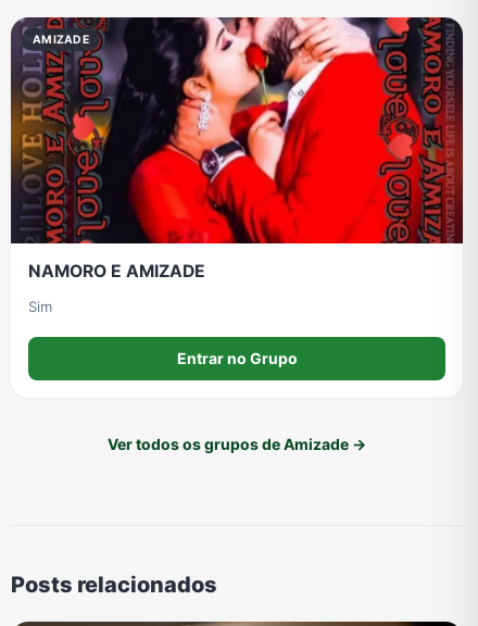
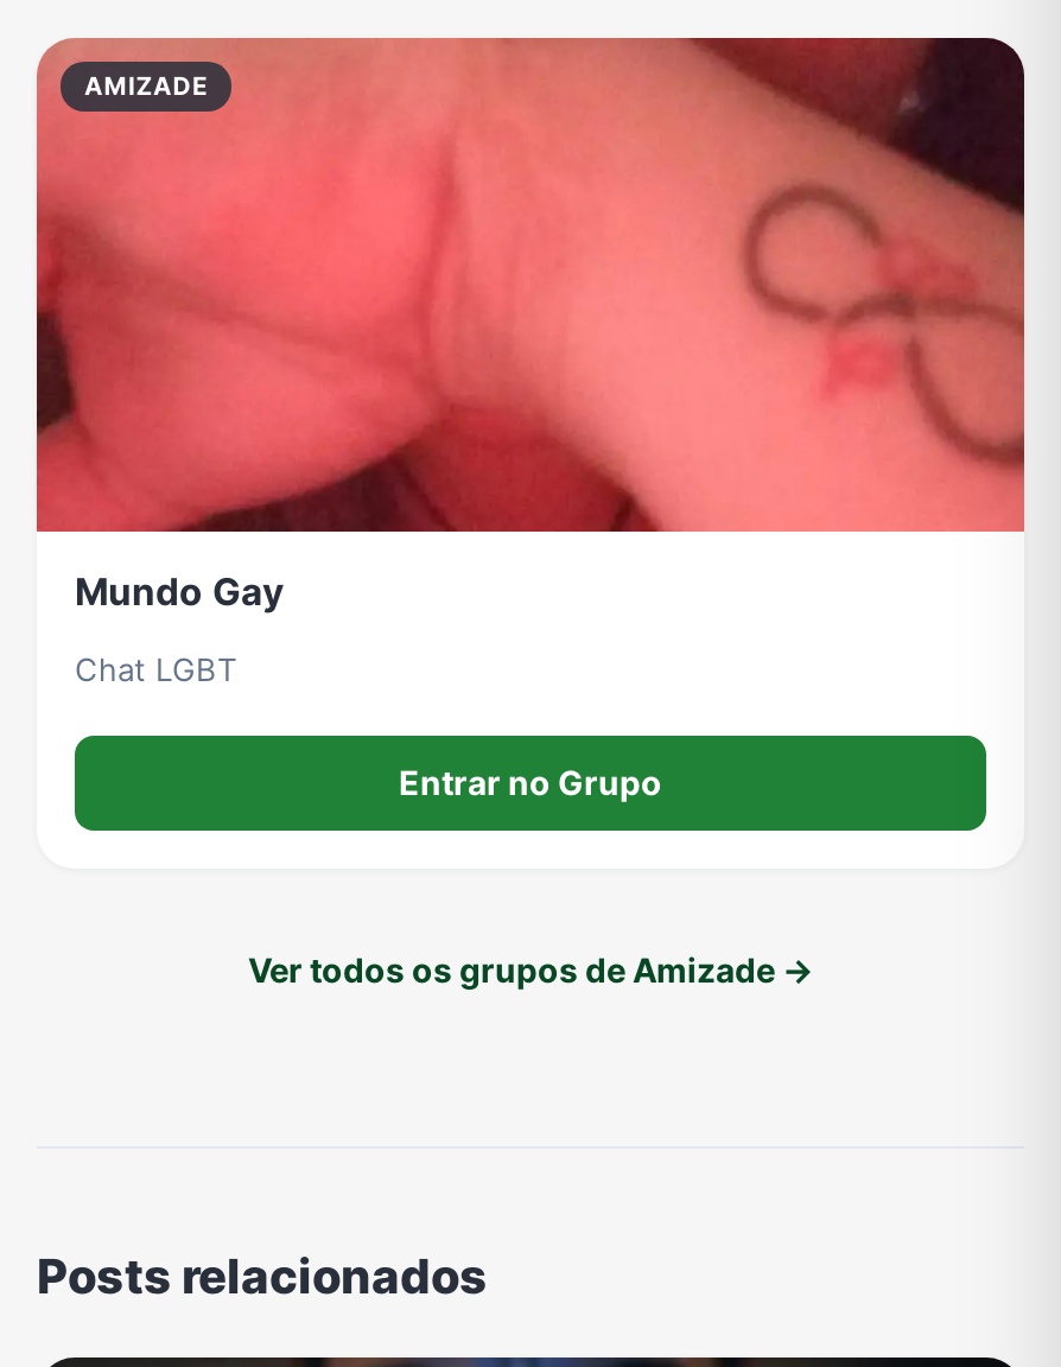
[10,16,464,281] [image] | NAMORO E AMIZADE -> [34,36,1027,614] [image] | Mundo Gay
[28,298,52,315] Sim -> [75,650,236,688] Chat LGBT

